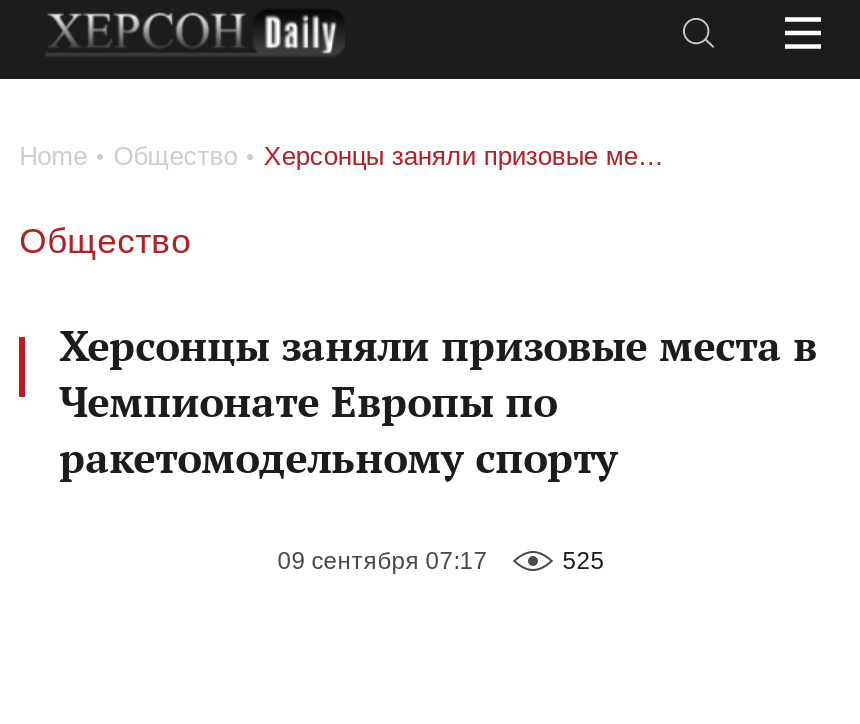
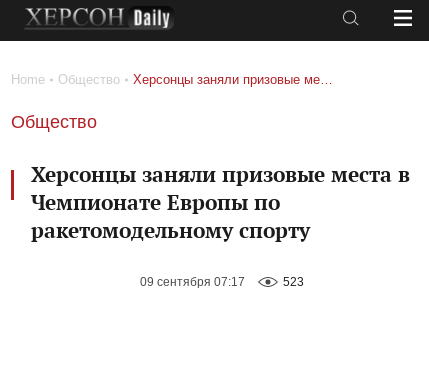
[563,547,605,575] 525 -> [283,275,304,289] 523

